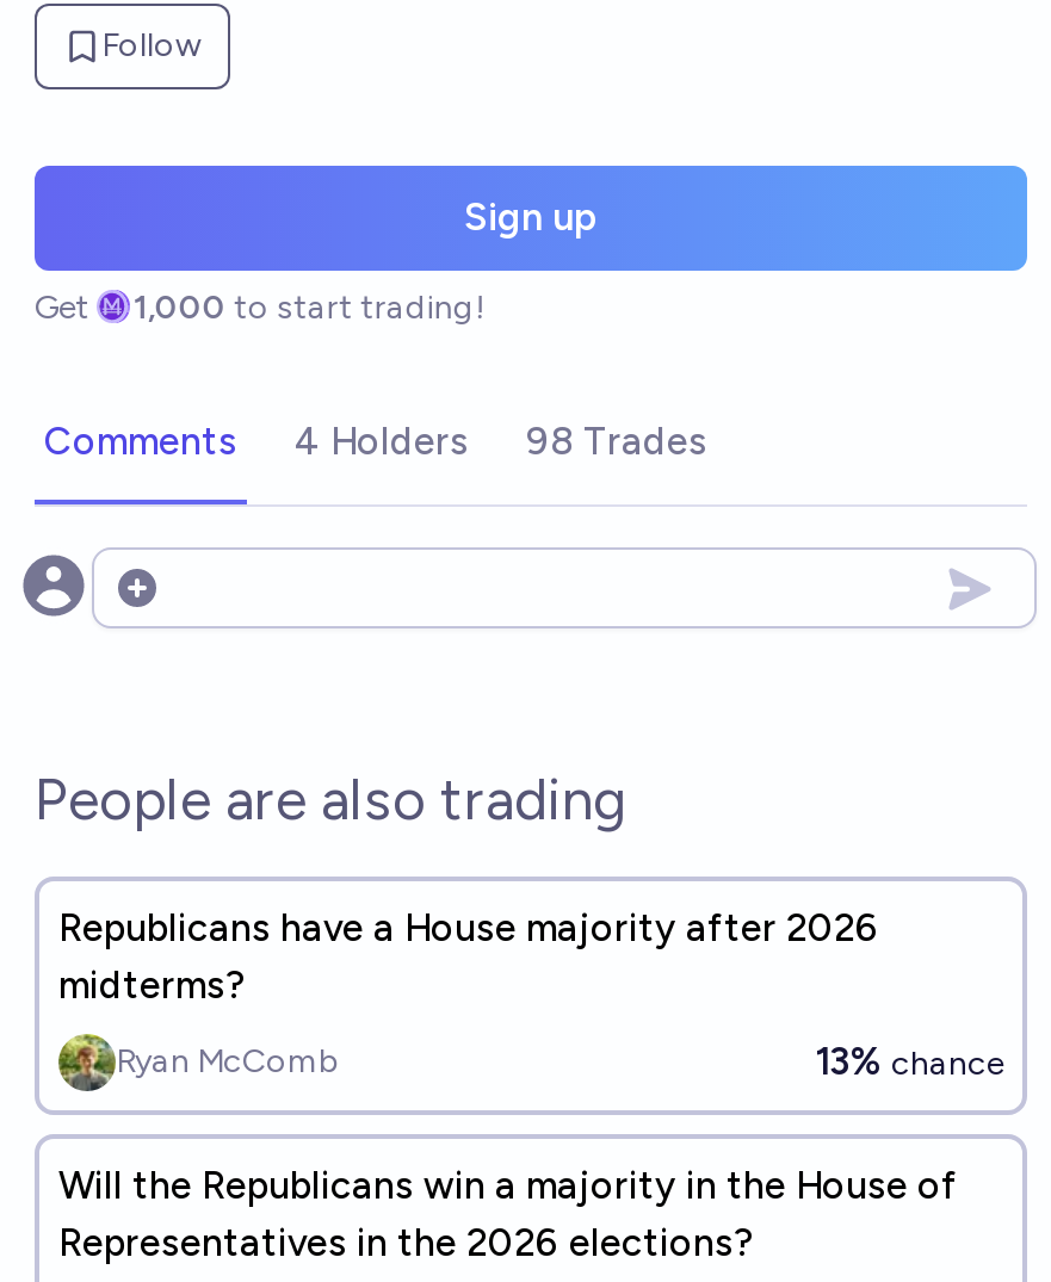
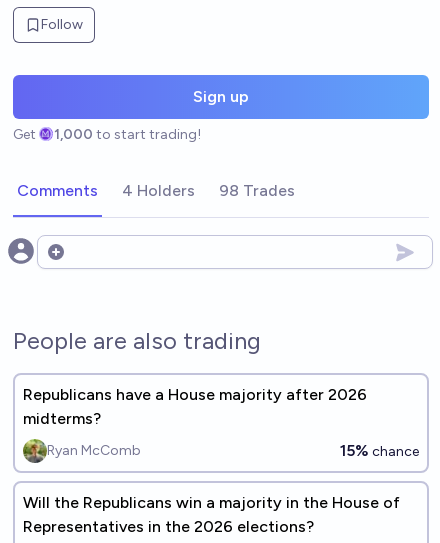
[815,1039,1003,1084] 13% chance -> [340,441,419,460] 15% chance

